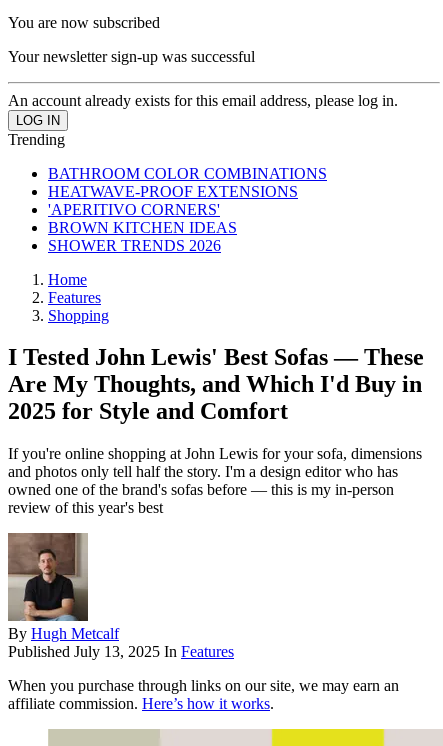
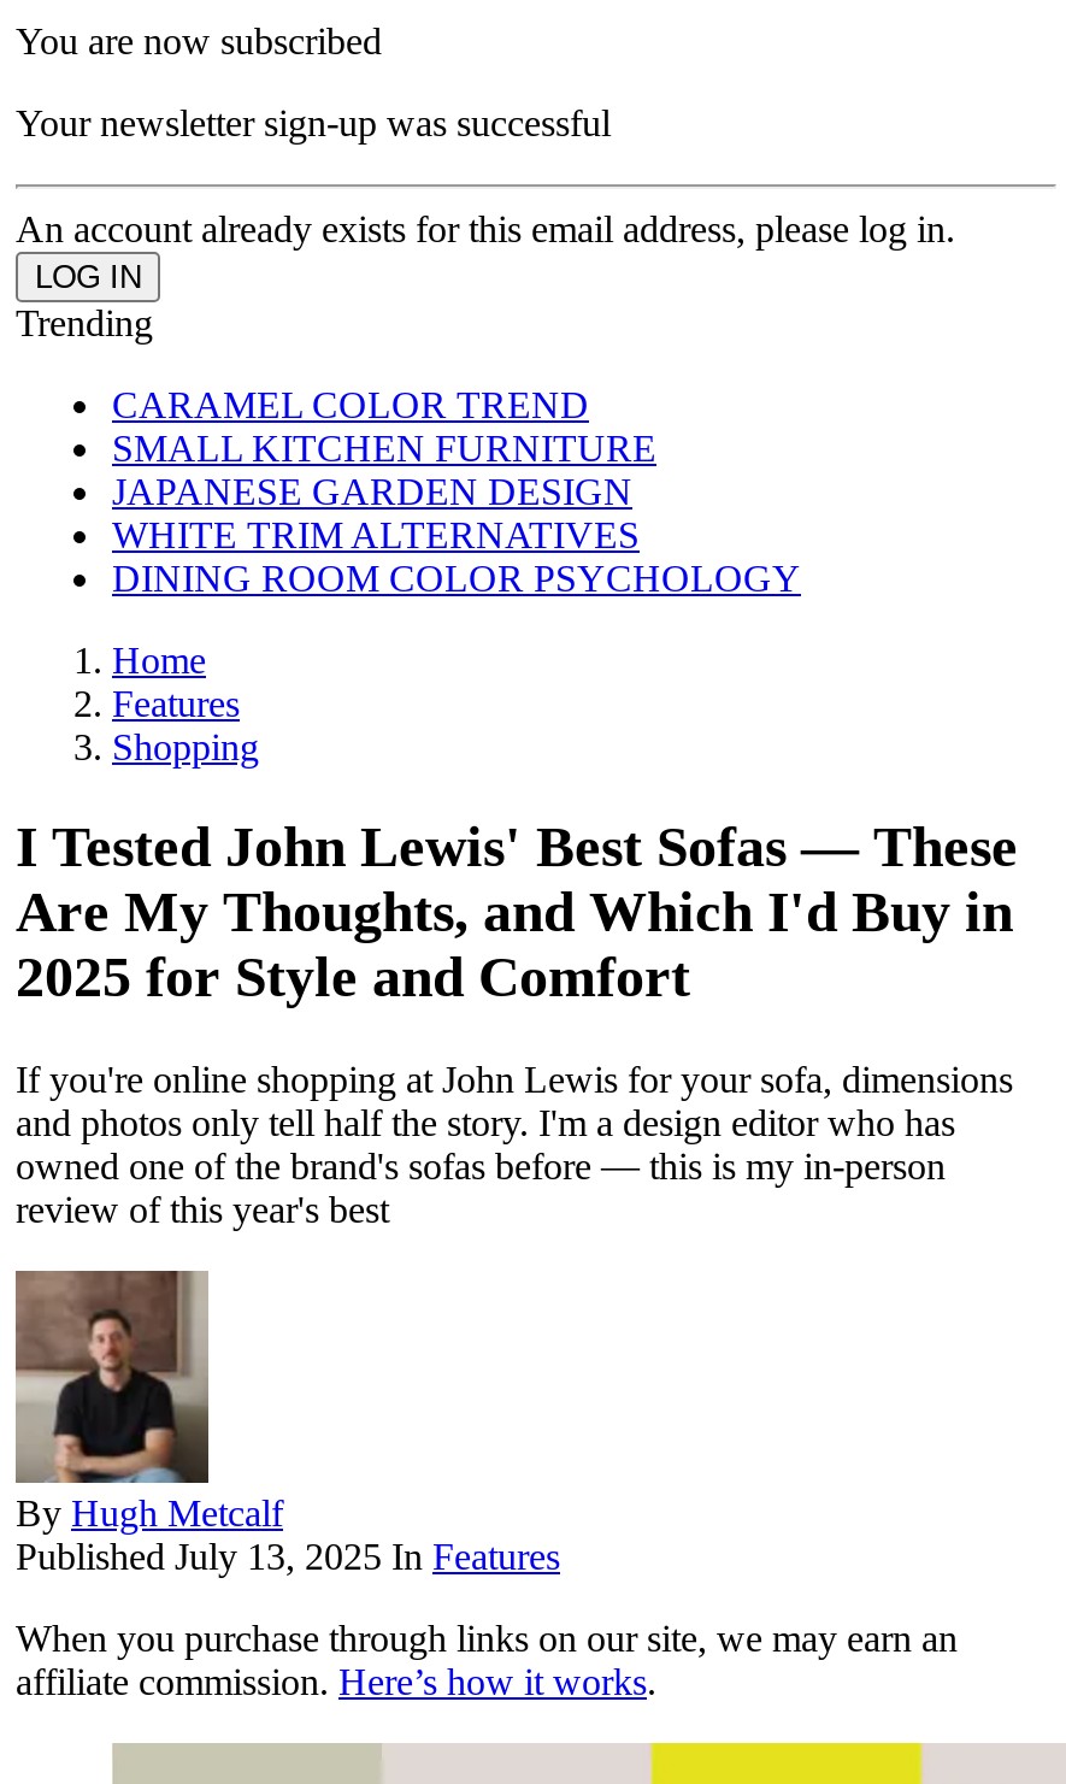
[48,164,327,253] BATHROOM COLOR COMBINATIONS | HEATWAVE-PROOF EXTENSIONS | 'APERITIVO CORNERS' | BROWN KITCHEN IDEAS | SHOWER TRENDS 2026 -> [112,383,801,597] CARAMEL COLOR TREND | SMALL KITCHEN FURNITURE | JAPANESE GARDEN DESIGN | WHITE TRIM ALTERNATIVES | DINING ROOM COLOR PSYCHOLOGY

